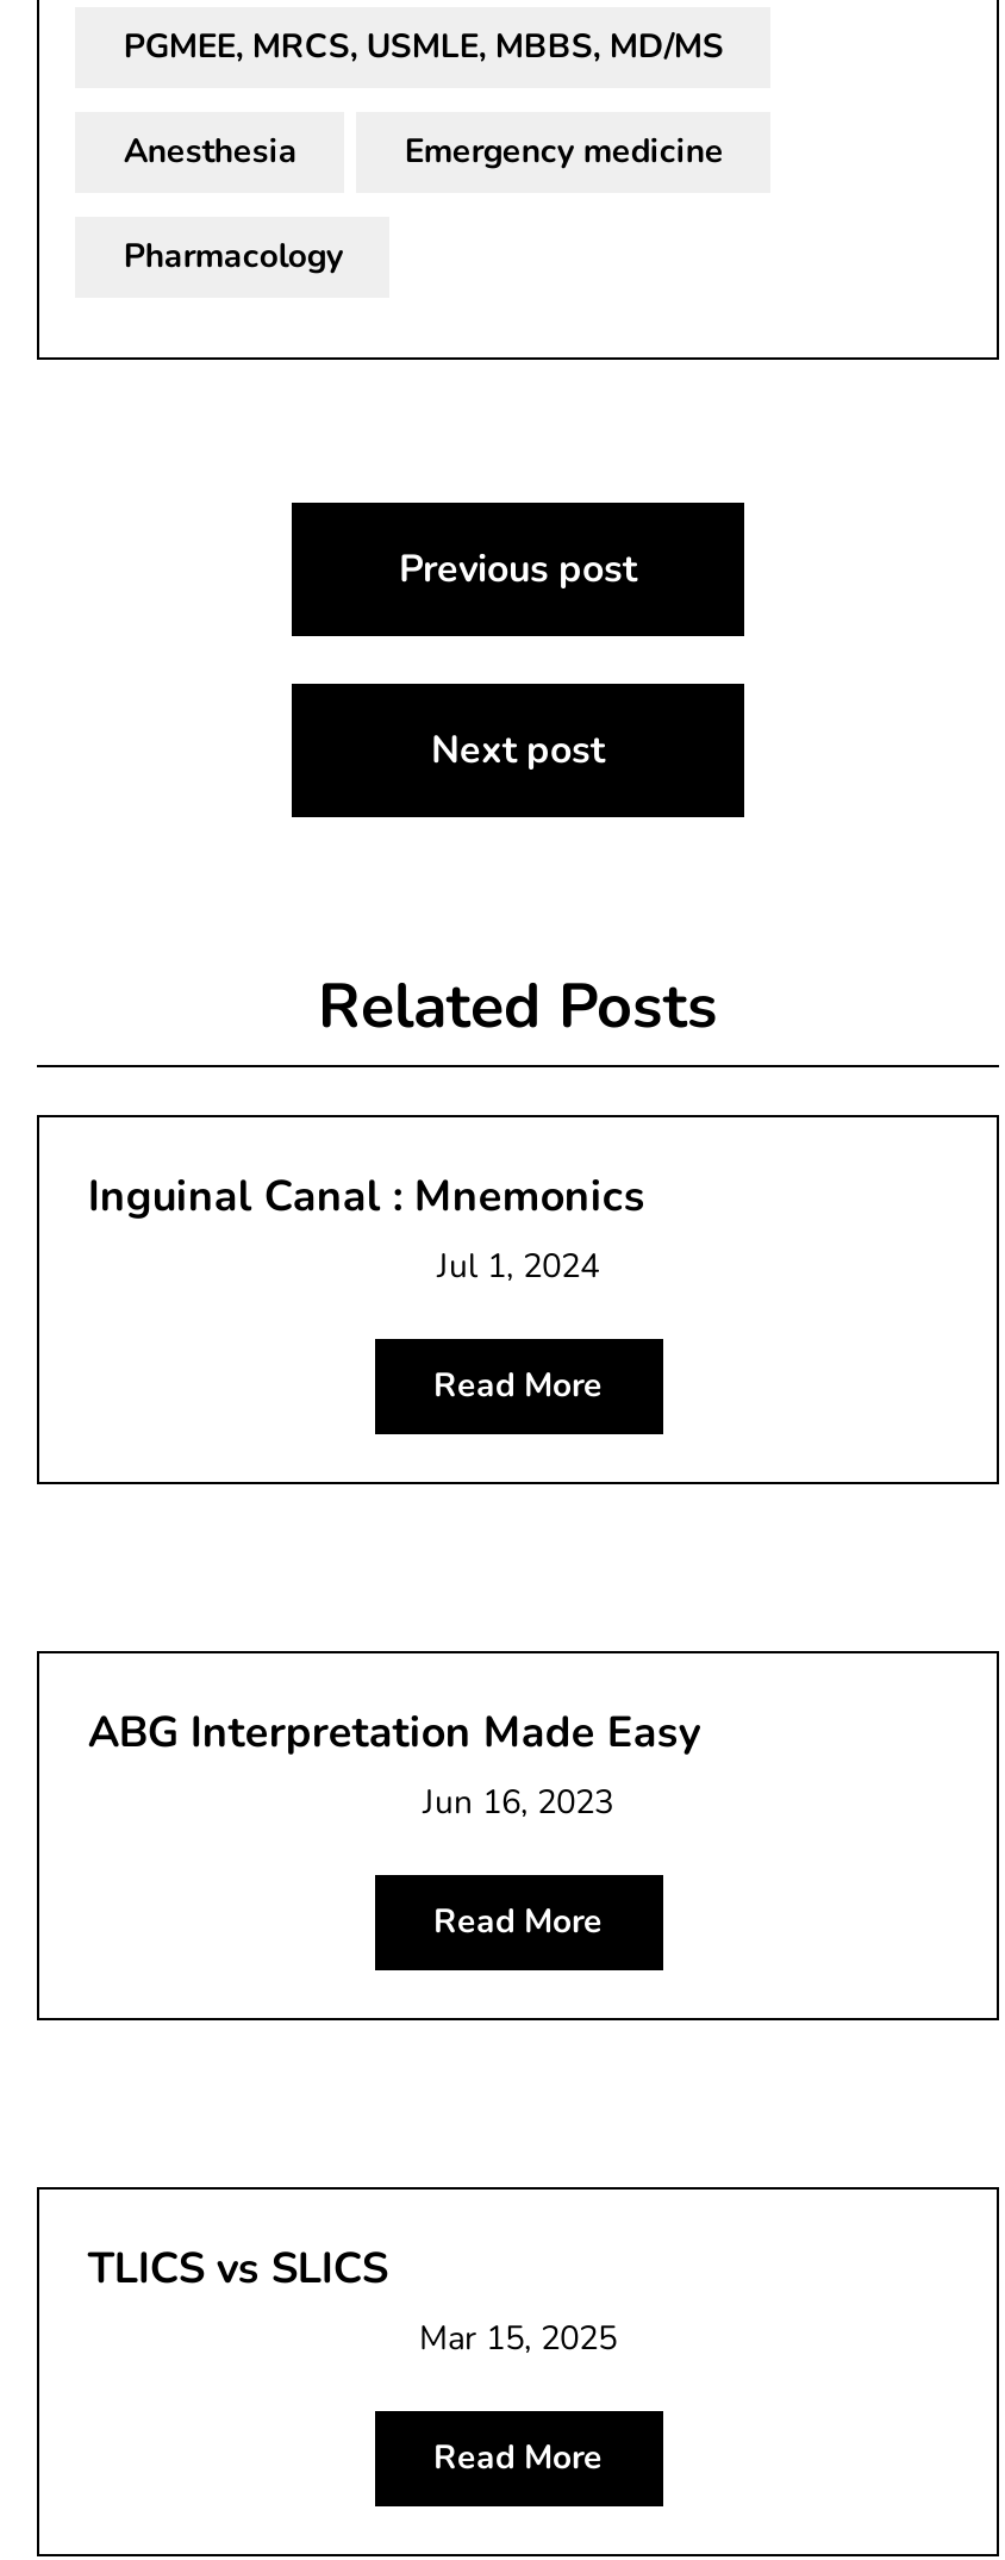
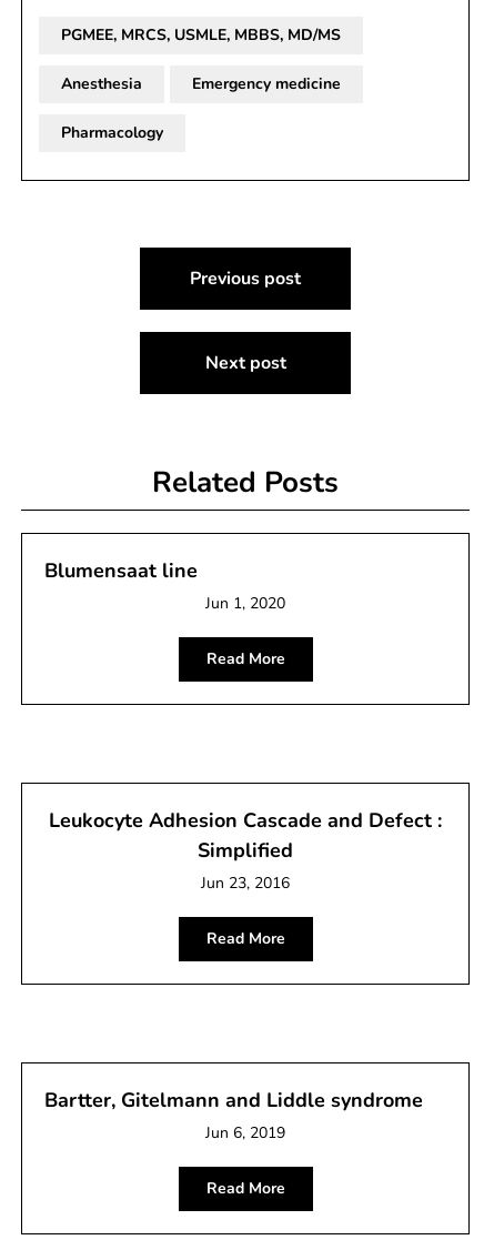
[88,1168,645,1289] Inguinal Canal : Mnemonics | Jul 1, 2024 -> [45,558,285,614] Blumensaat line | Jun 1, 2020
[88,1704,700,1825] ABG Interpretation Made Easy | Jun 16, 2023 -> [49,807,442,894] Leukocyte Adhesion Cascade and Defect : | Simplified | Jun 23, 2016
[88,2240,617,2362] TLICS vs SLICS | Mar 15, 2025 -> [45,1087,423,1144] Bartter, Gitelmann and Liddle syndrome | Jun 6, 2019

